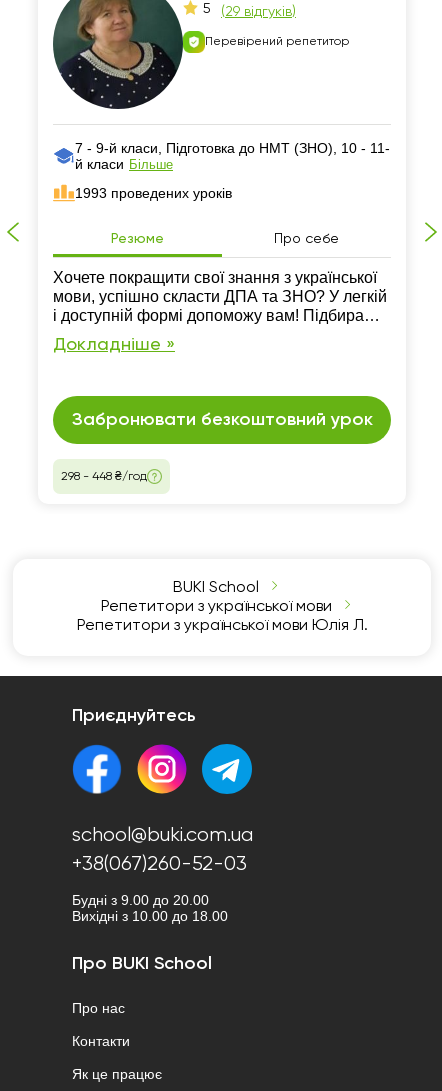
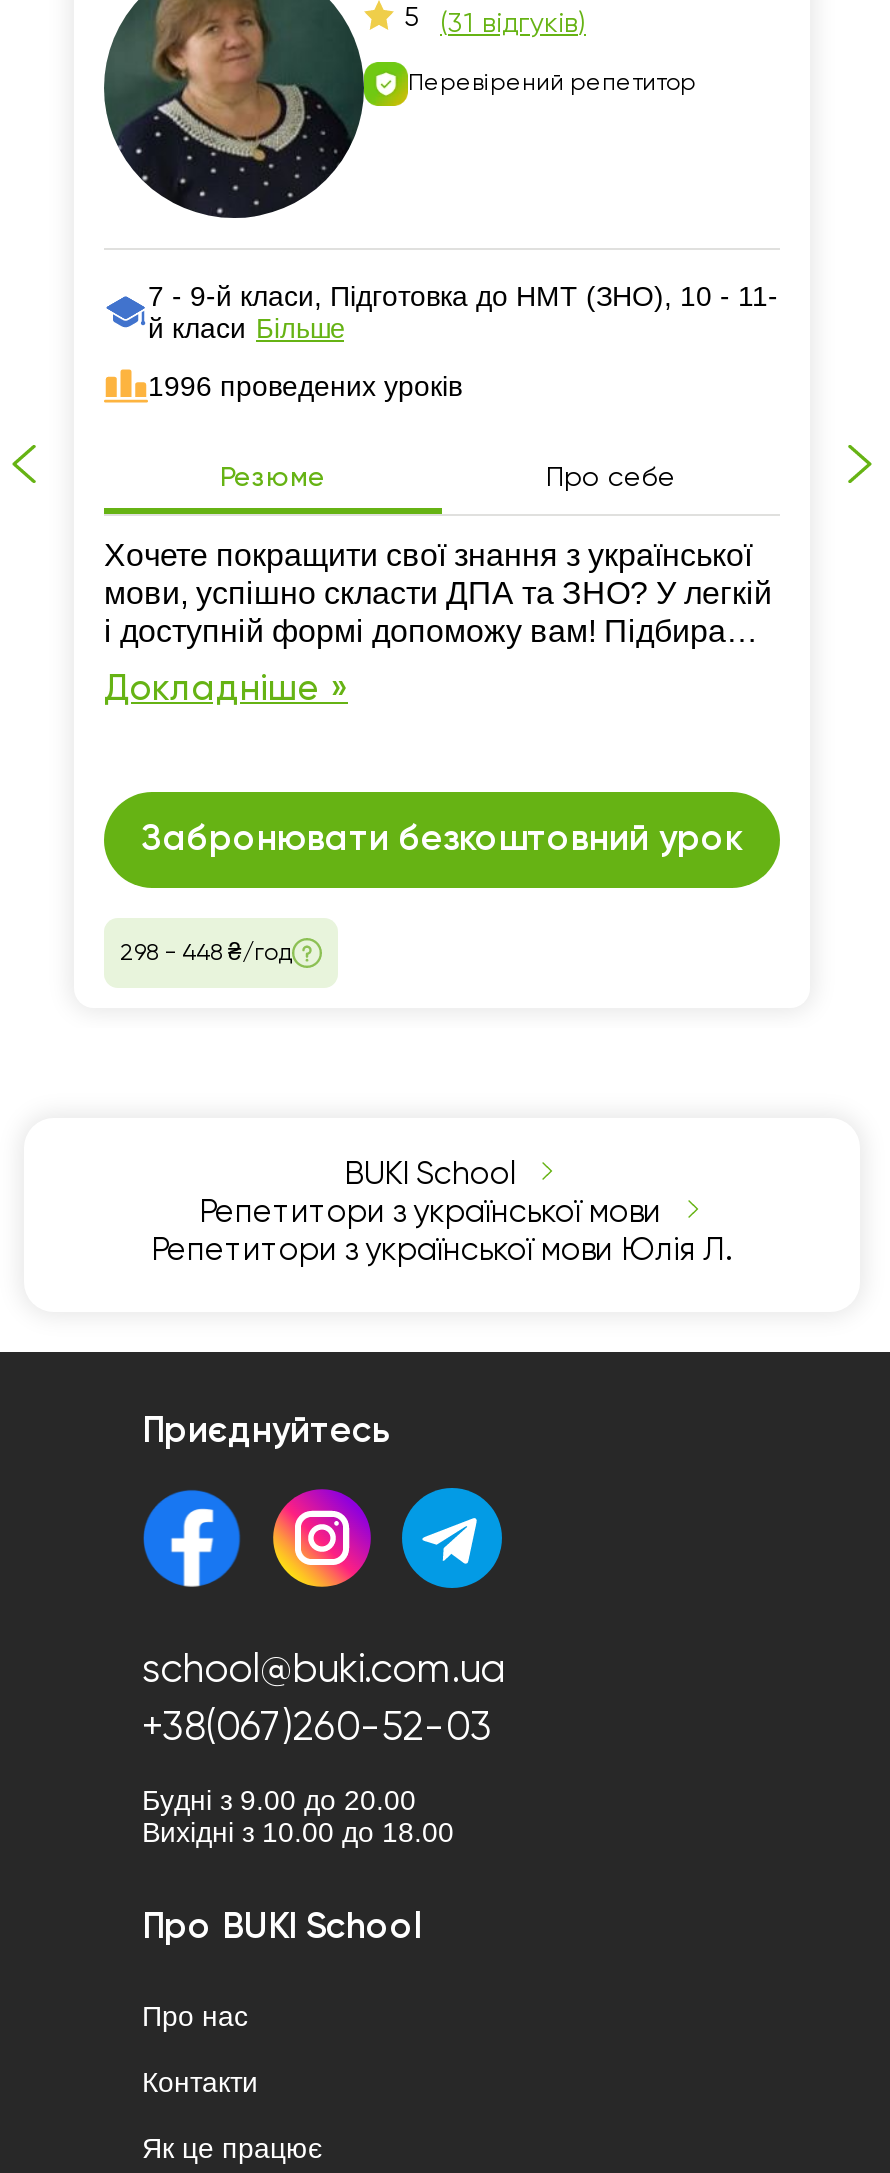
[203,2,296,19] 5 (29 відгуків) -> [404,4,586,38] 5 (31 відгуків)
[75,185,232,201] 1993 проведених уроків -> [148,370,462,402] 1996 проведених уроків

